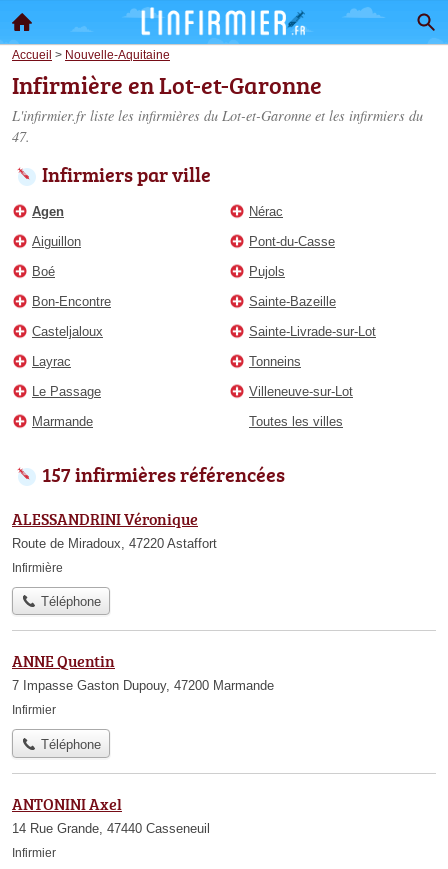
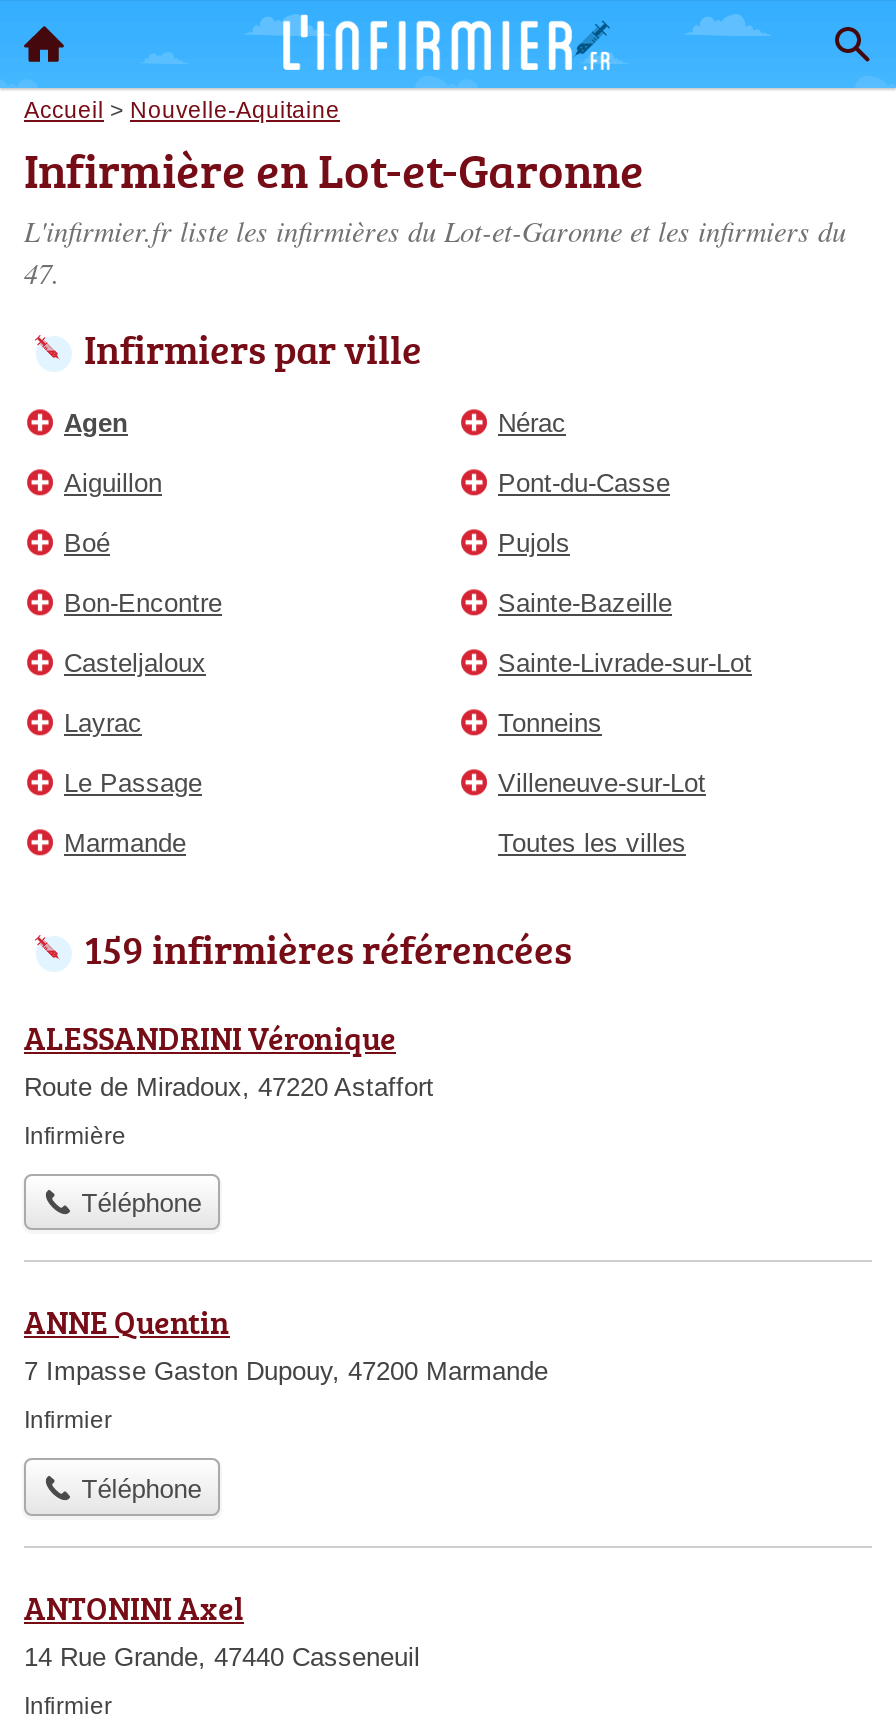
[42,460,285,488] 157 infirmières référencées -> [84,920,572,976] 159 infirmières référencées

